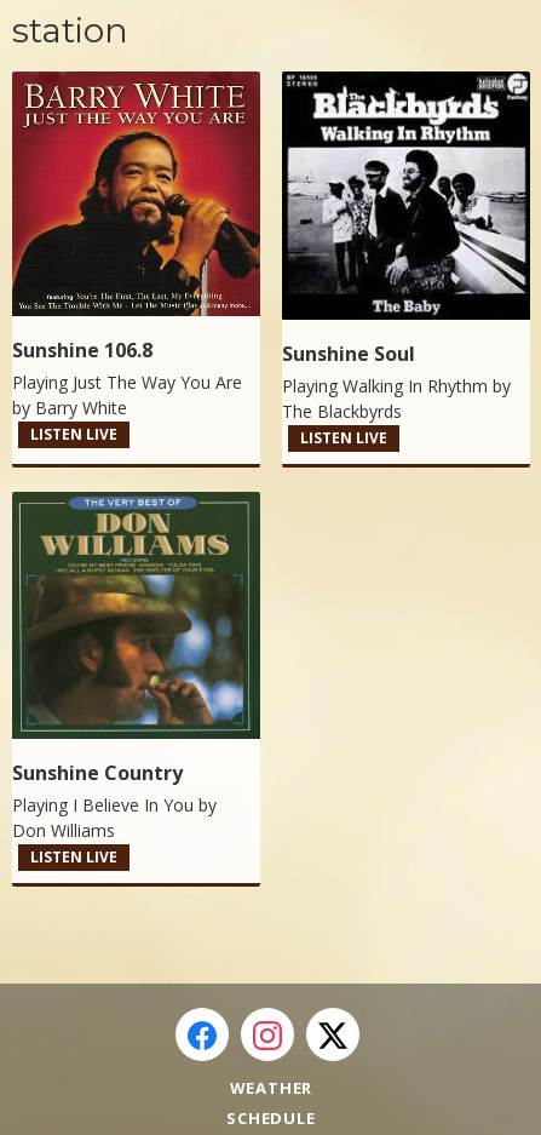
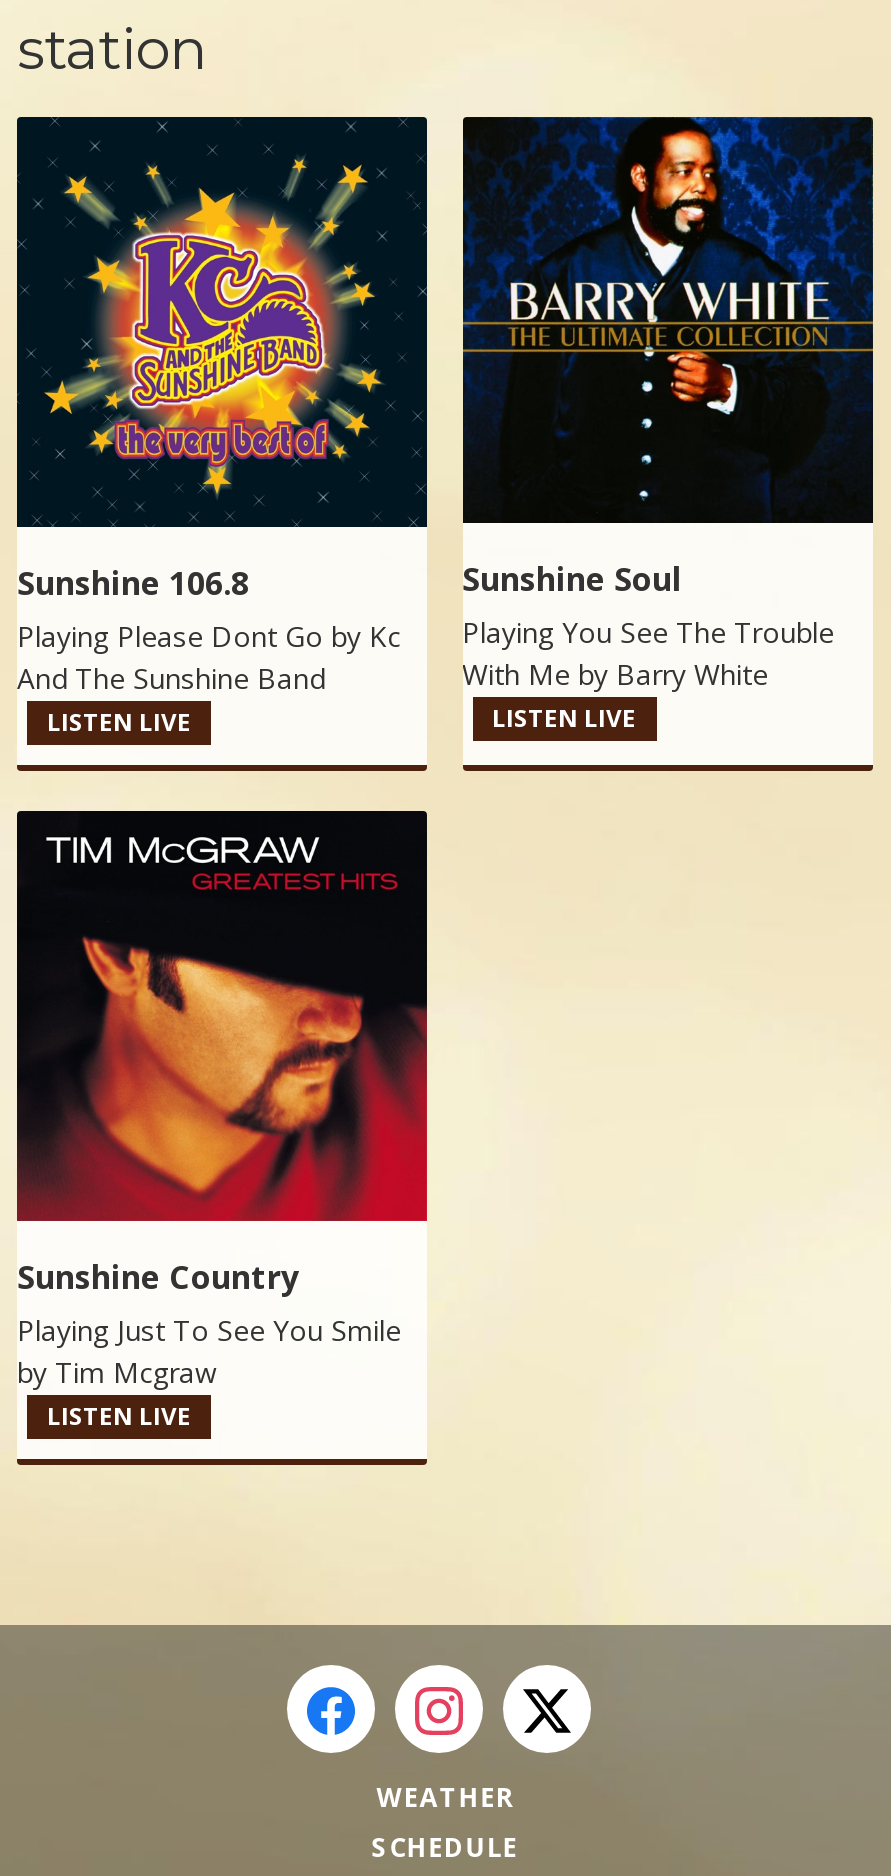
[11,70,261,317] [image] -> [15,115,429,529] [image]
[282,70,530,315] [image] -> [463,115,873,521] [image]
[12,371,242,419] Playing Just The Way You Are | by Barry White -> [17,617,401,697] Playing Please Dont Go by Kc | And The Sunshine Band
[281,375,510,423] Playing Walking In Rhythm by | The Blackbyrds -> [462,614,834,694] Playing You See The Trouble | With Me by Barry White
[12,491,261,740] [image] -> [17,809,429,1223] [image]
[12,793,217,842] Playing I Believe In You by | Don Williams -> [17,1312,401,1392] Playing Just To See You Smile | by Tim Mcgraw

